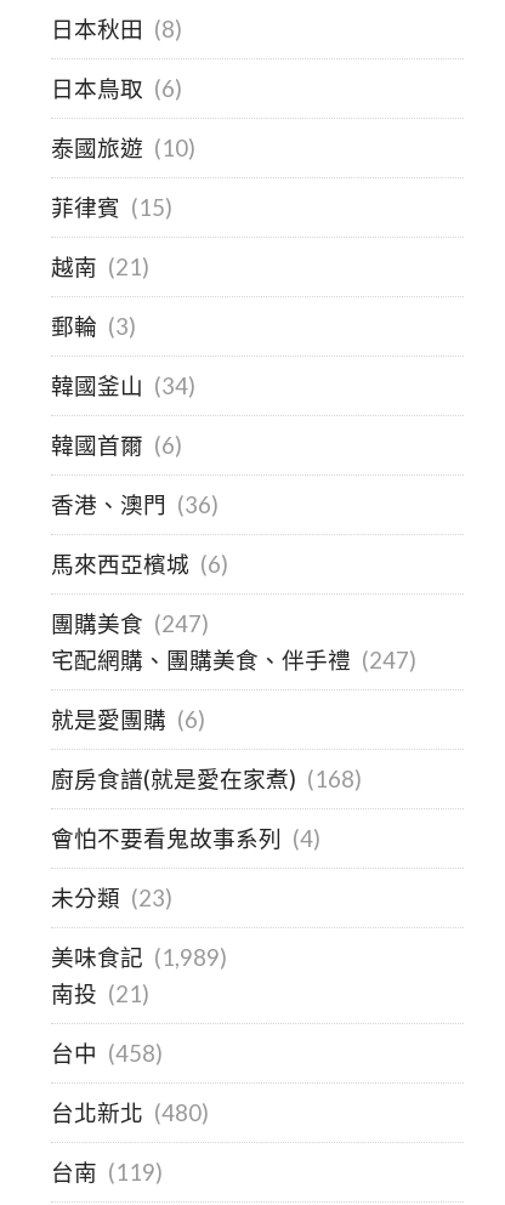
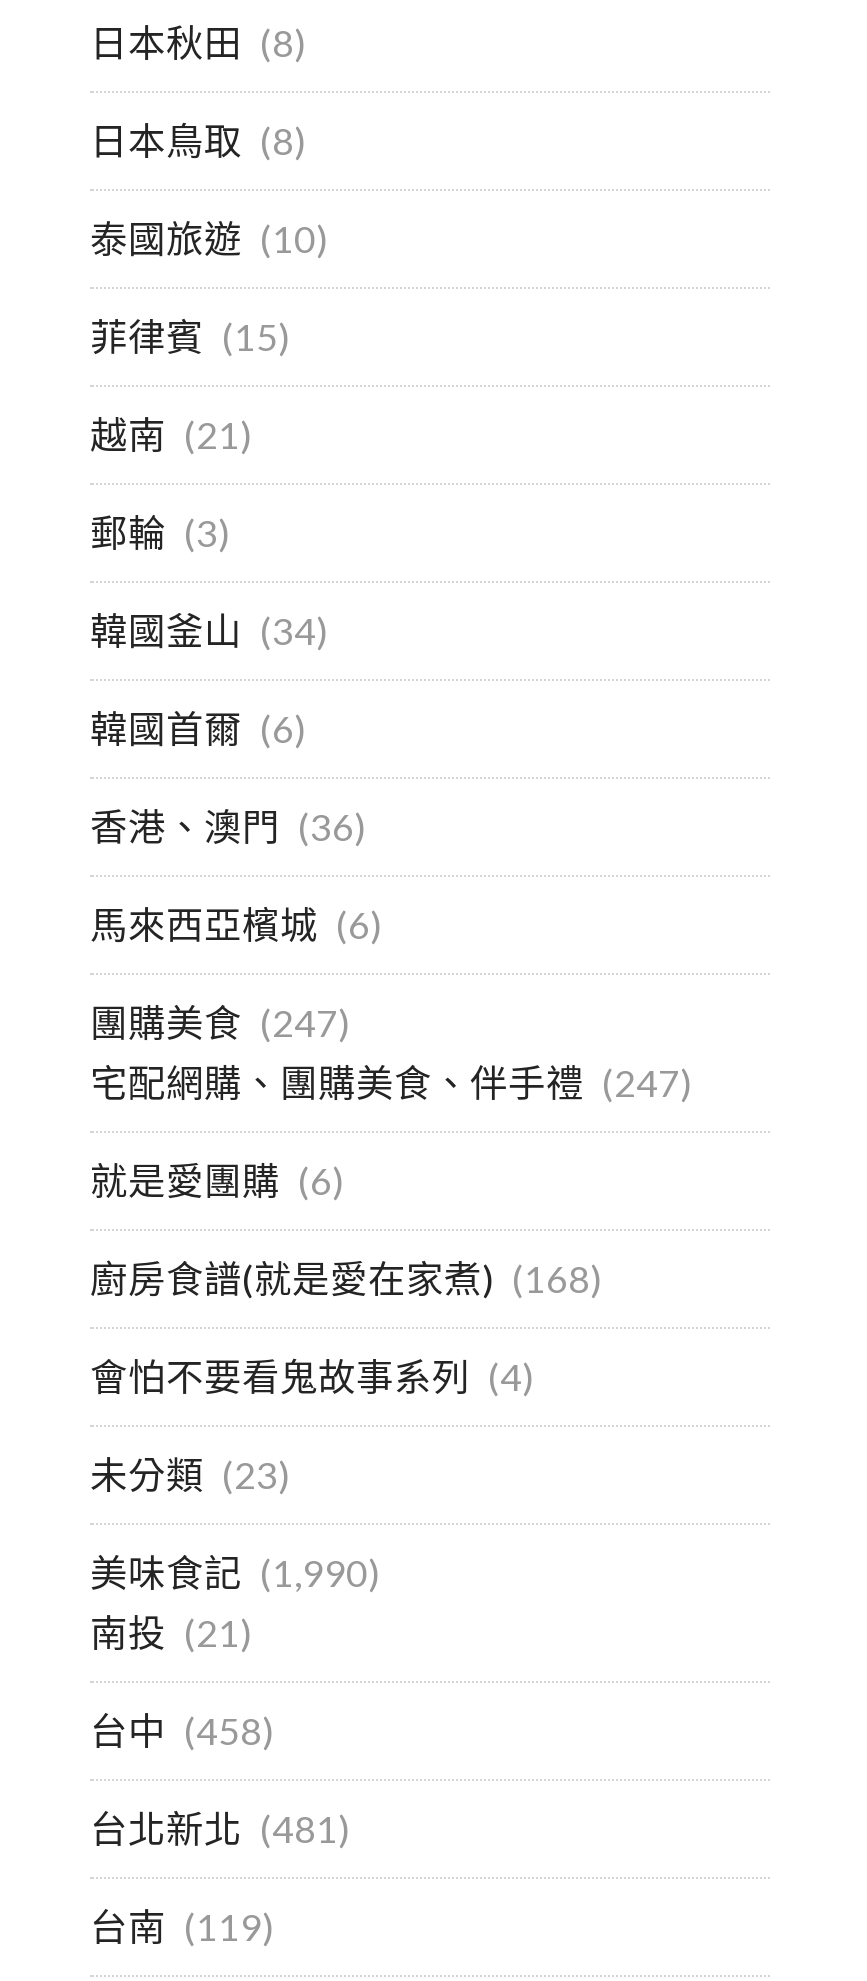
[51,76,182,103] 日本鳥取 (6) -> [90,120,306,164] 日本鳥取 (8)
[51,945,227,971] 美味食記 (1,989) -> [90,1552,380,1596] 美味食記 (1,990)
[51,1100,209,1127] 台北新北 (480) -> [90,1808,350,1852] 台北新北 (481)

